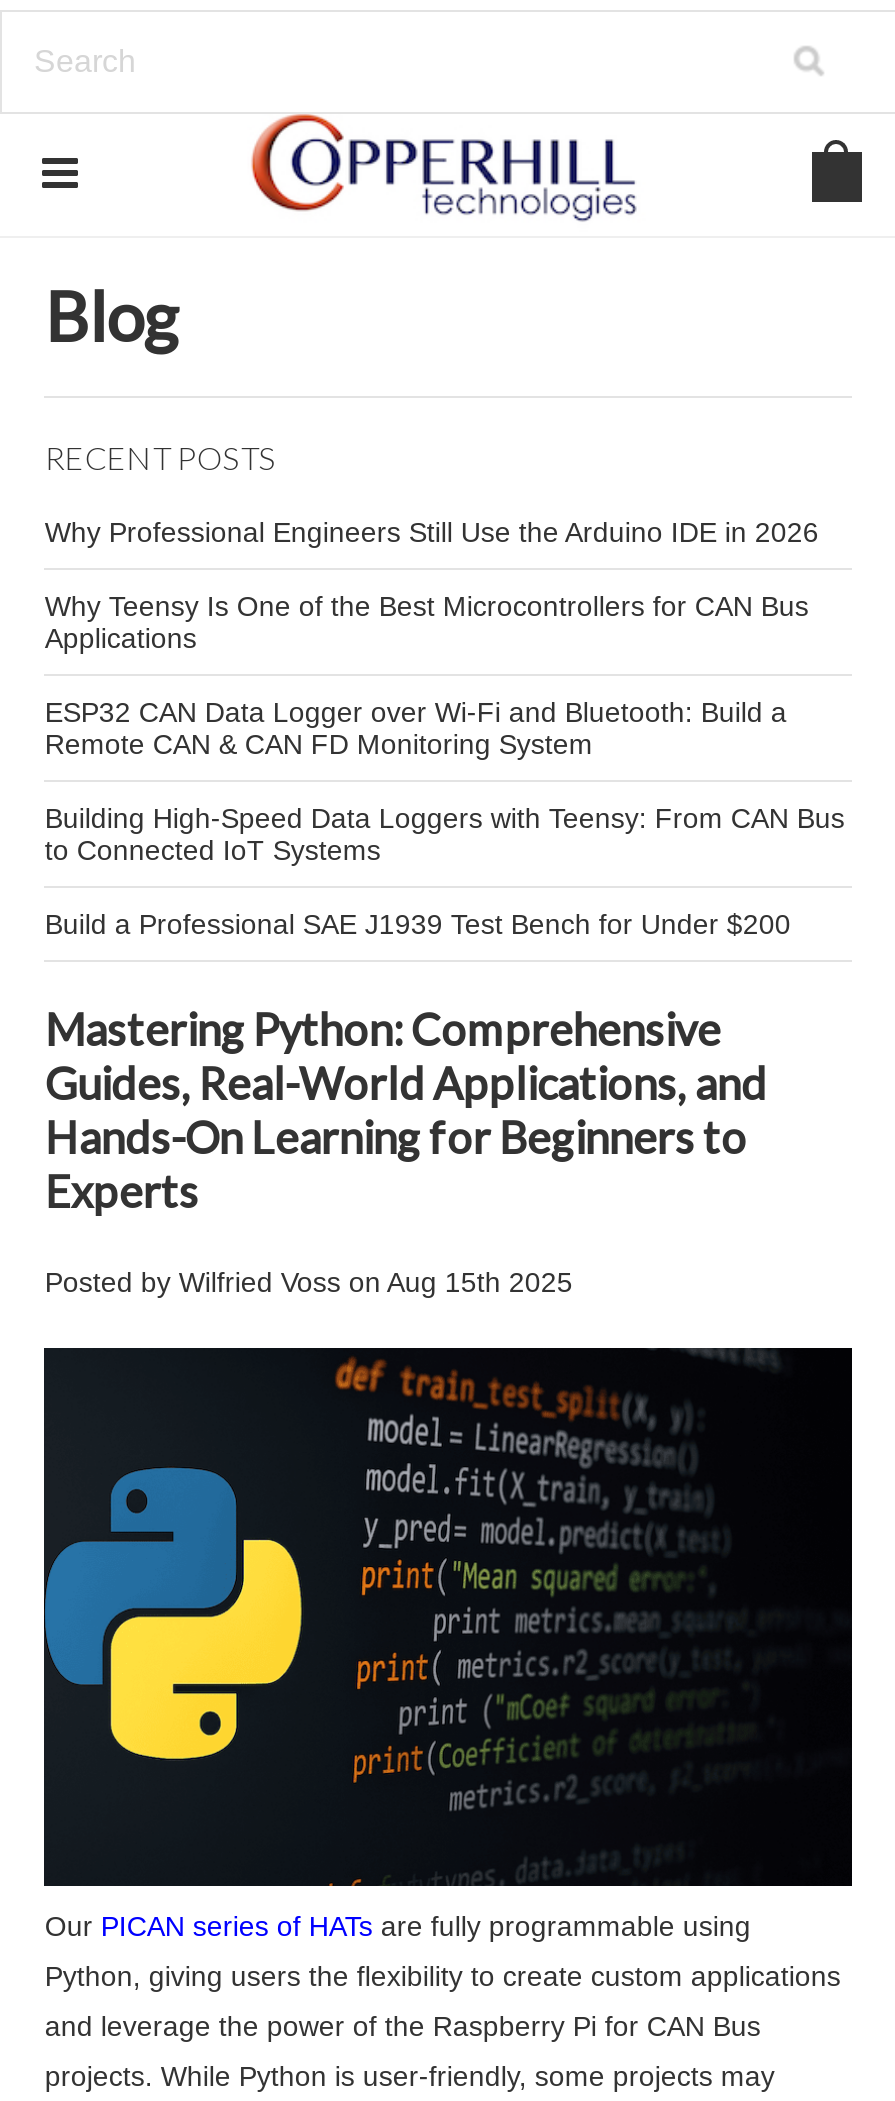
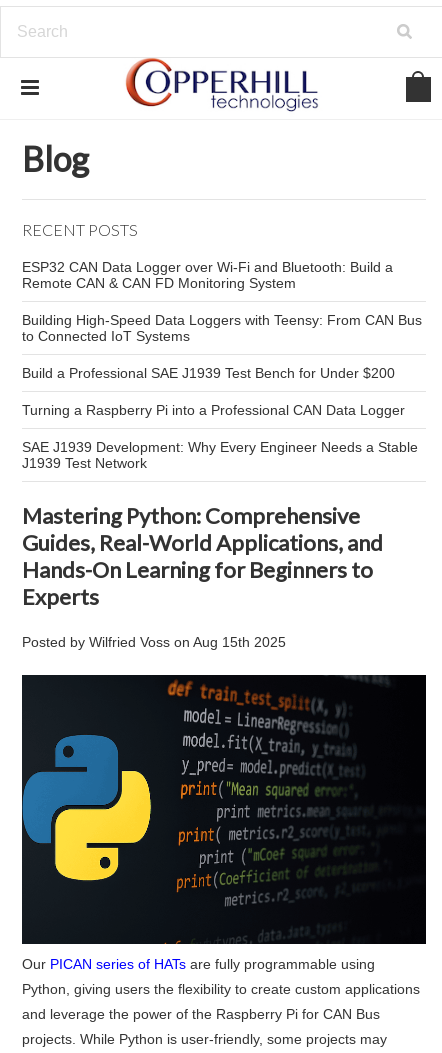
[45,516,819,654] Why Professional Engineers Still Use the Arduino IDE in 2026 | Why Teensy Is One of the Best Microcontrollers for CAN Bus | Applications -> none
moved [45,696,845,940] -> [22,259,422,381]: ESP32 CAN Data Logger over Wi-Fi and Bluetooth: Build a | Remote CAN & CAN FD Monitoring System | Building High-Speed Data Loggers with Teensy: From CAN Bus | to Connected IoT Systems | Build a Professional SAE J1939 Test Bench for Under $200
none -> [22,402,418,471] Turning a Raspberry Pi into a Professional CAN Data Logger | SAE J1939 Development: Why Every Engineer Needs a Stable | J1939 Test Network

